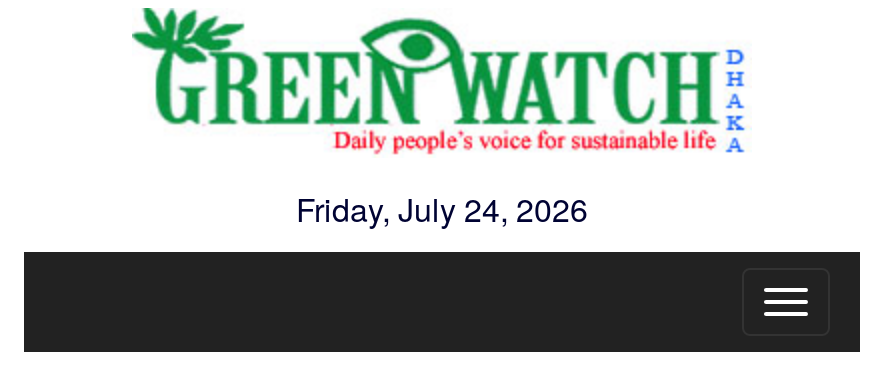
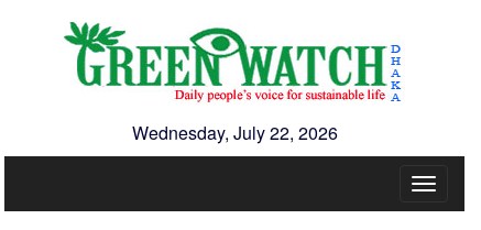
[296,186,588,232] Friday, July 24, 2026 -> [132,120,337,145] Wednesday, July 22, 2026

